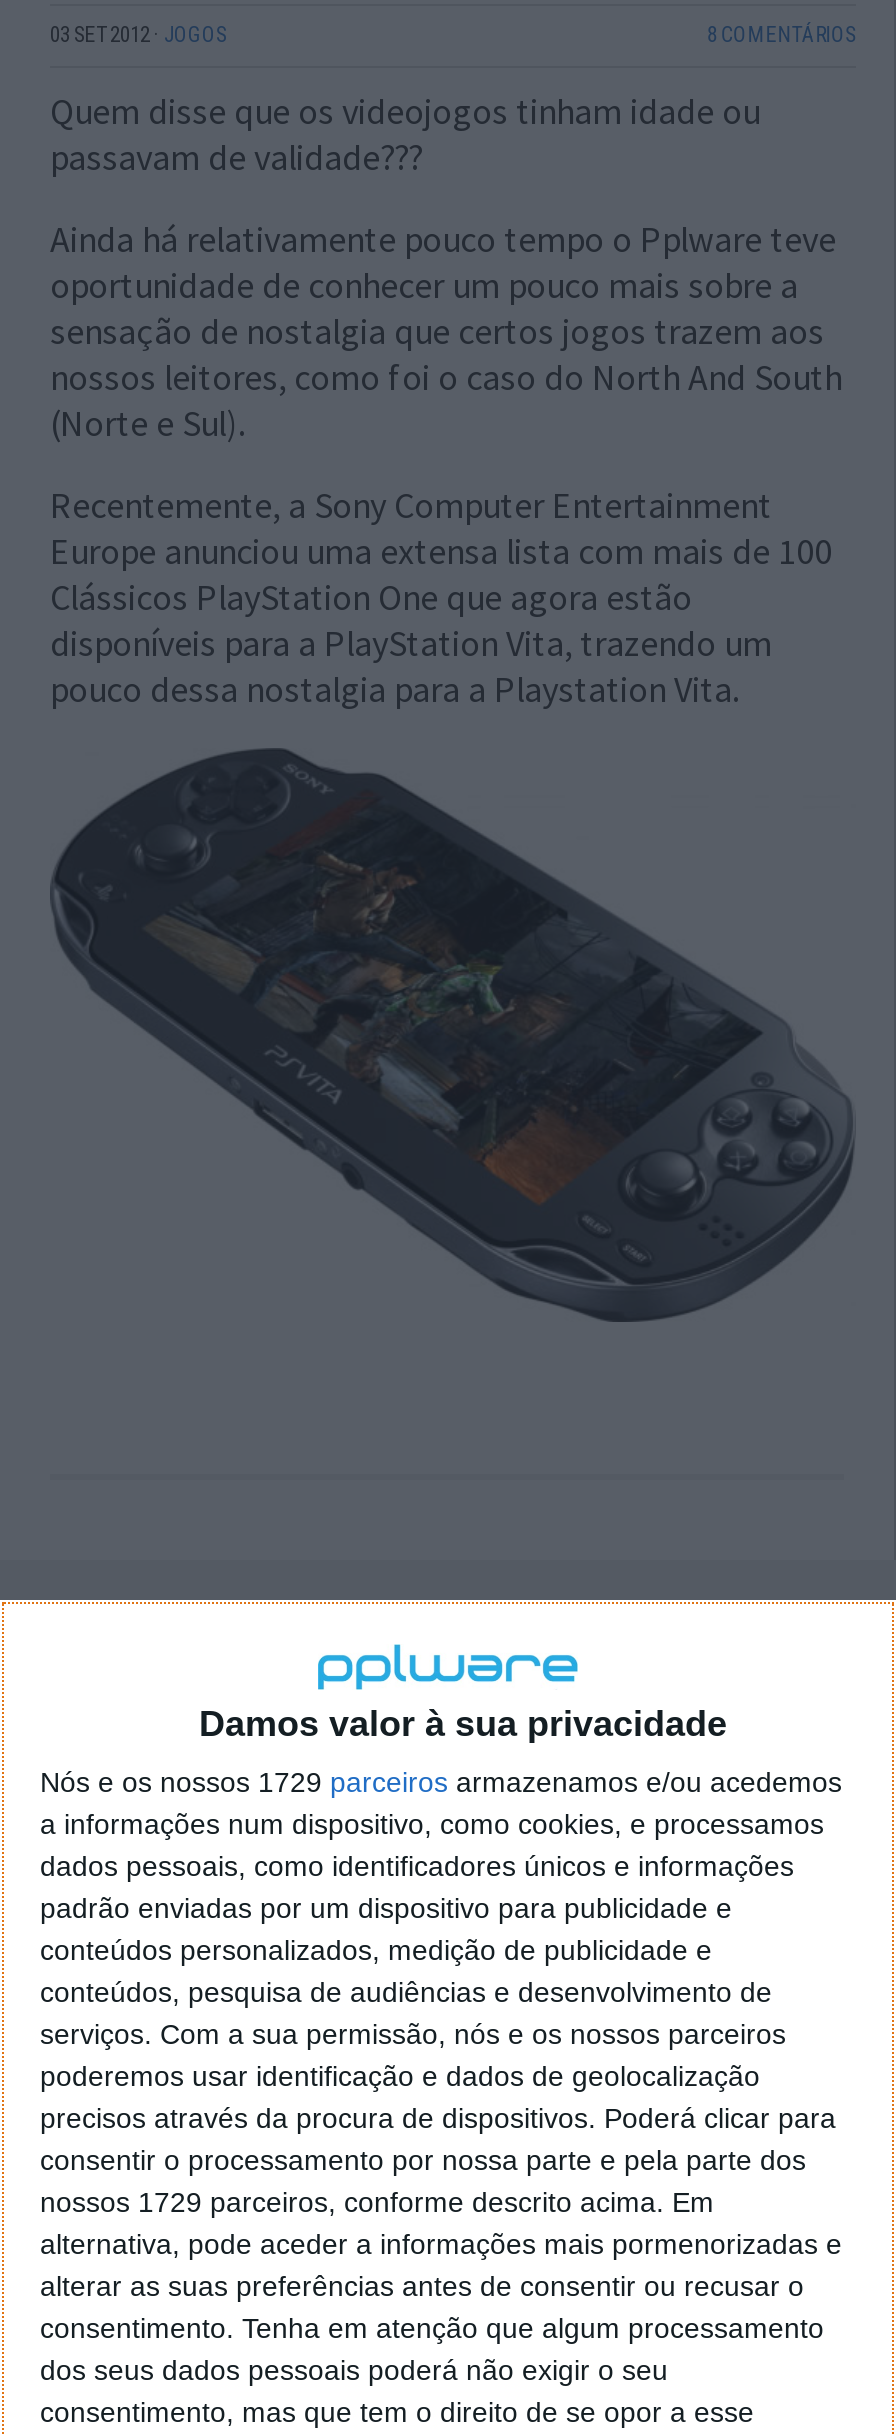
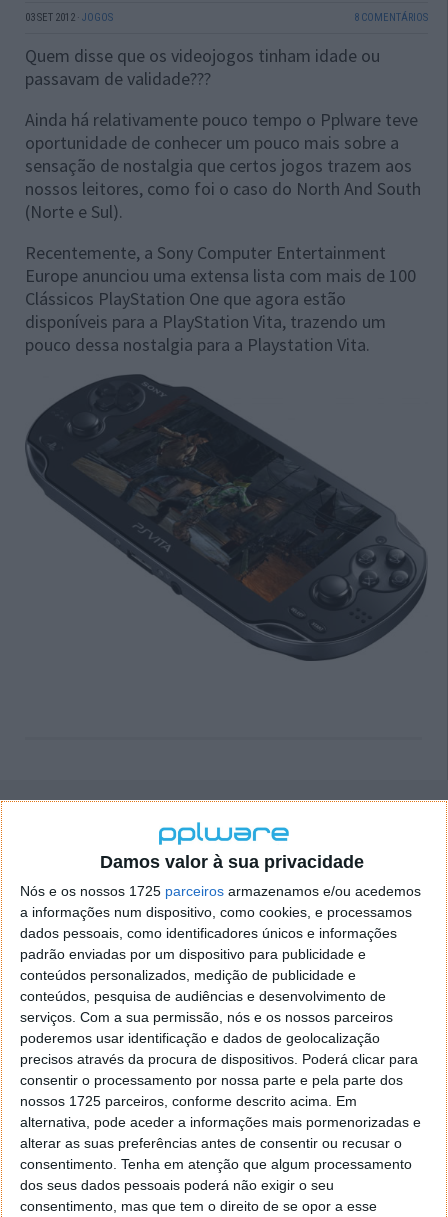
[40,1766,842,1798] Nós e os nossos 1729 parceiros armazenamos e/ou acedemos -> [20,883,421,899] Nós e os nossos 1725 parceiros armazenamos e/ou acedemos
[40,2186,714,2218] nossos 1729 parceiros, conforme descrito acima. Em -> [20,1093,357,1109] nossos 1725 parceiros, conforme descrito acima. Em

